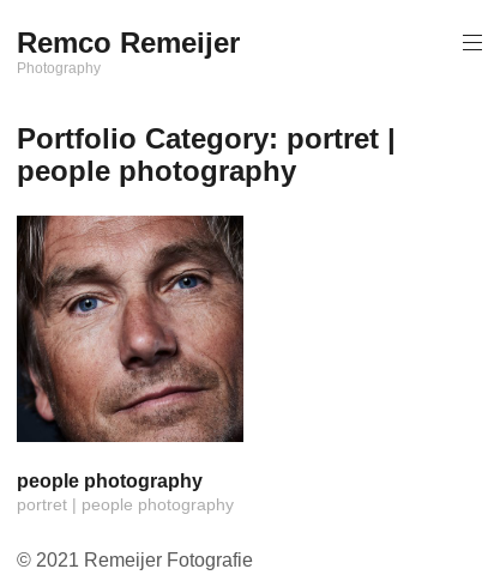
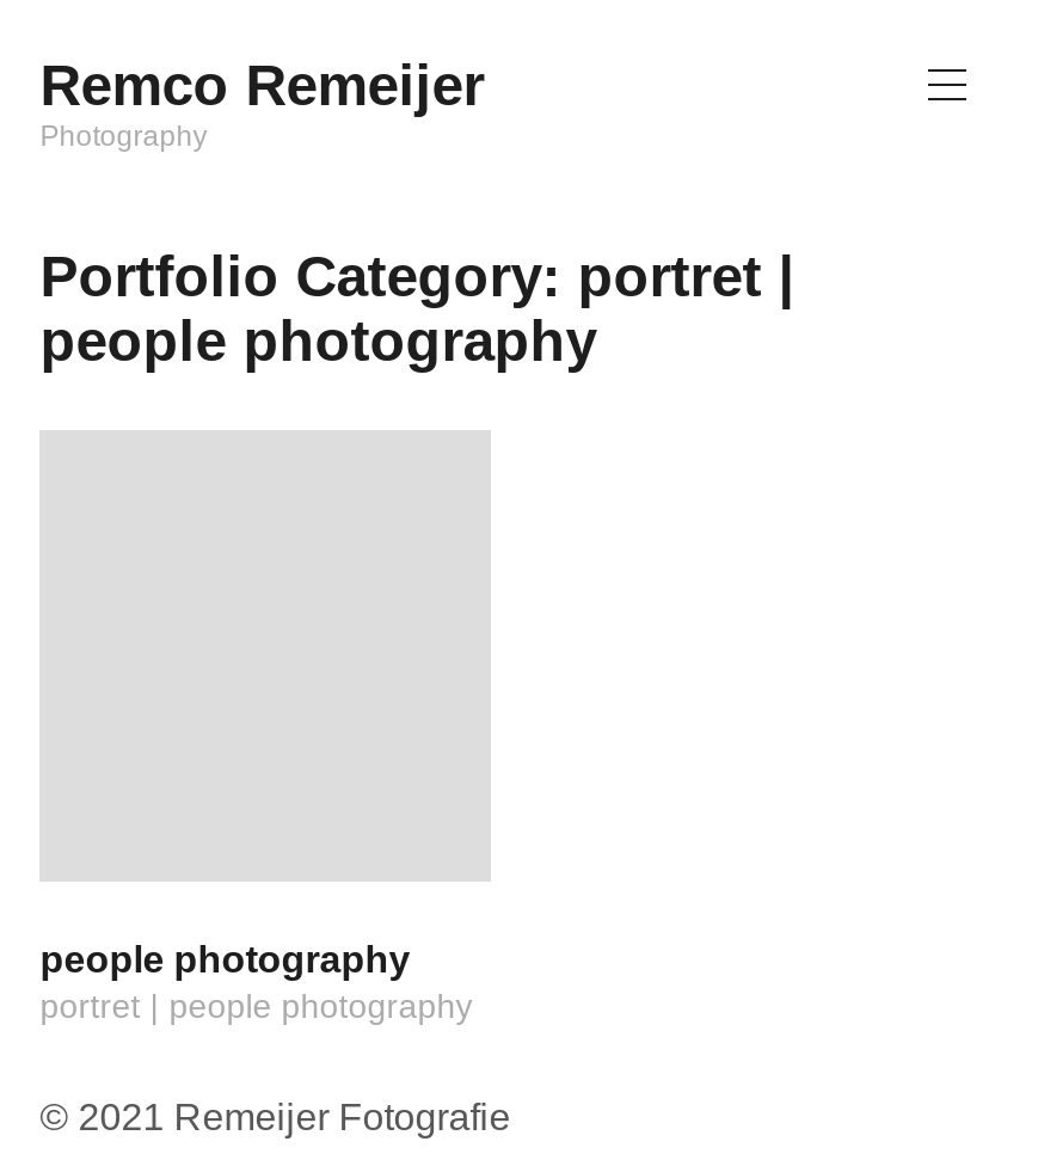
[16,214,245,443] [image] -> none

